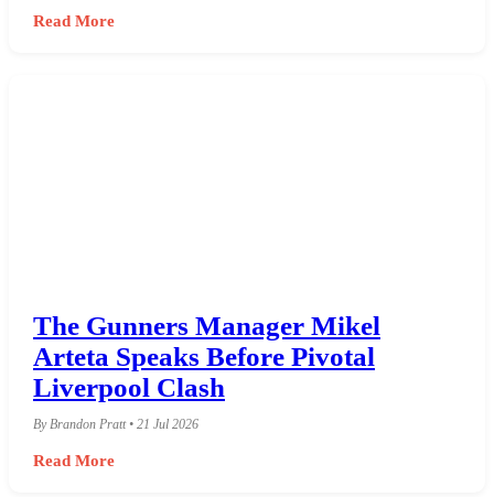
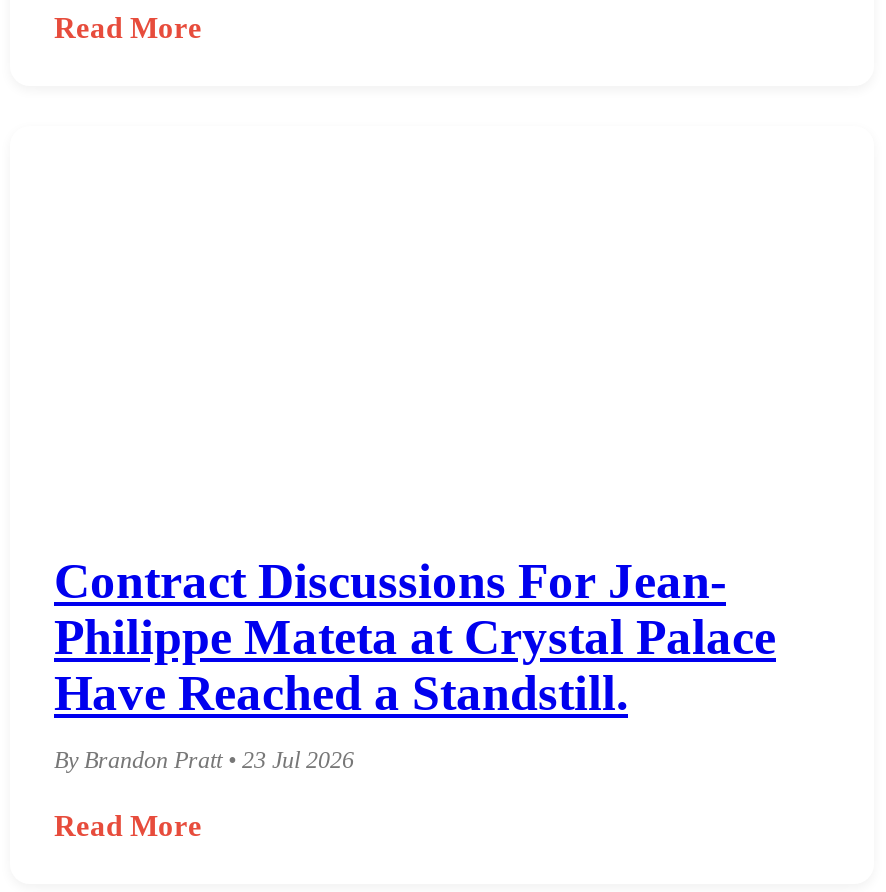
[33,311,380,403] The Gunners Manager Mikel | Arteta Speaks Before Pivotal | Liverpool Clash -> [54,555,776,721] Contract Discussions For Jean- | Philippe Mateta at Crystal Palace | Have Reached a Standstill.
[33,417,198,432] By Brandon Pratt • 21 Jul 2026 -> [54,747,354,775] By Brandon Pratt • 23 Jul 2026

